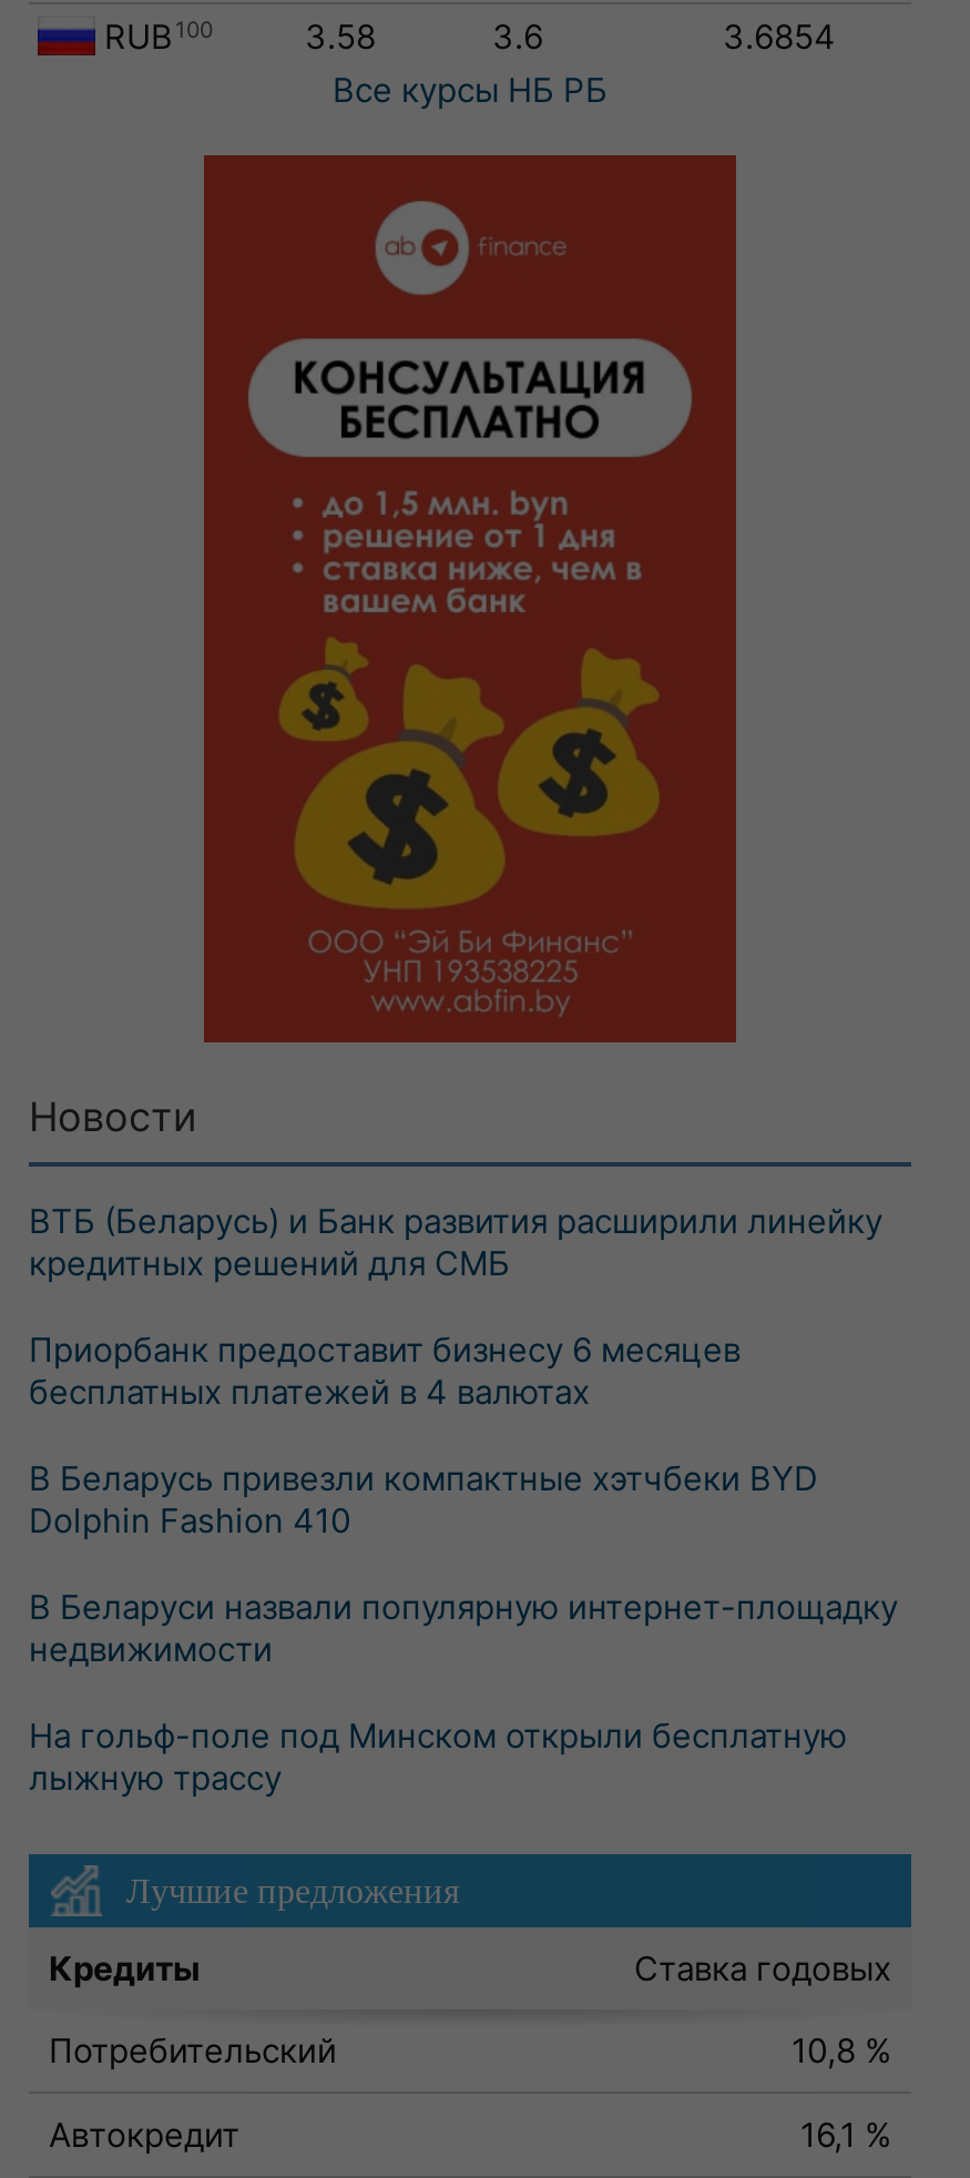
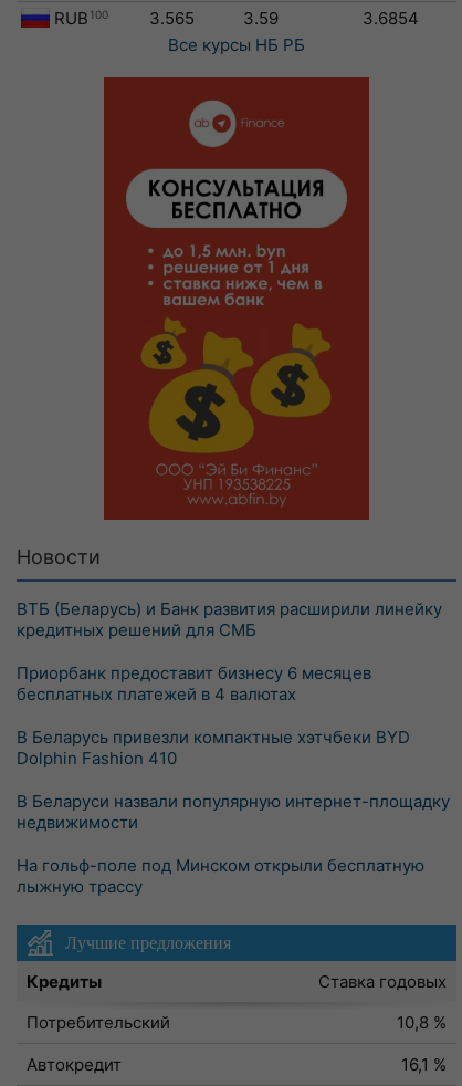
[305,16,376,58] 3.58 -> [149,8,195,29] 3.565
[492,16,543,58] 3.6 -> [243,8,278,29] 3.59

